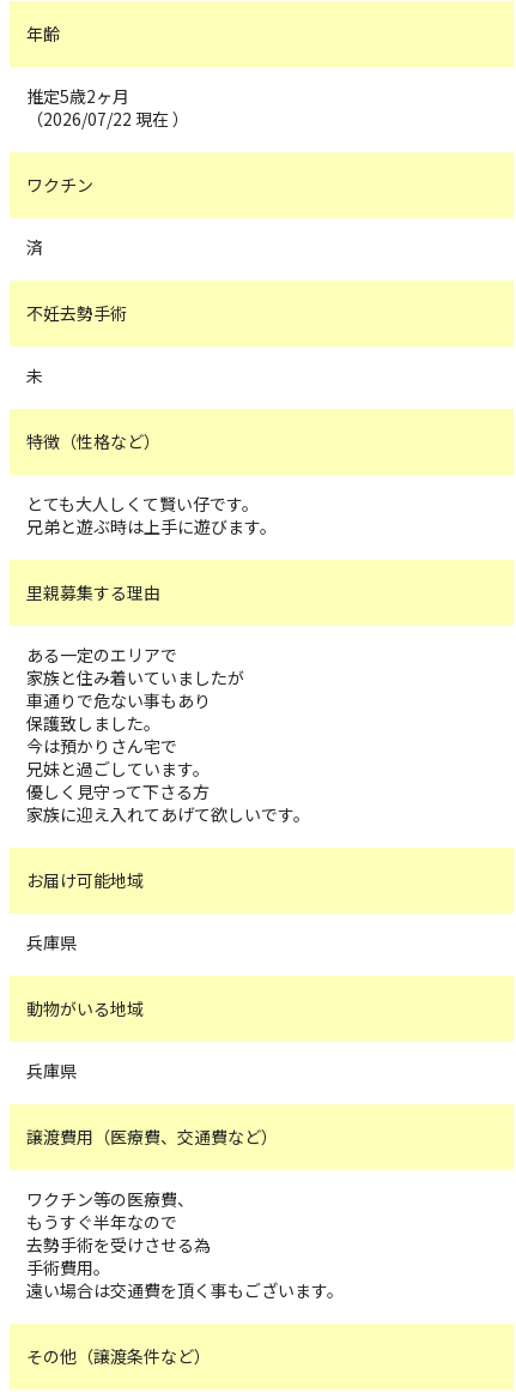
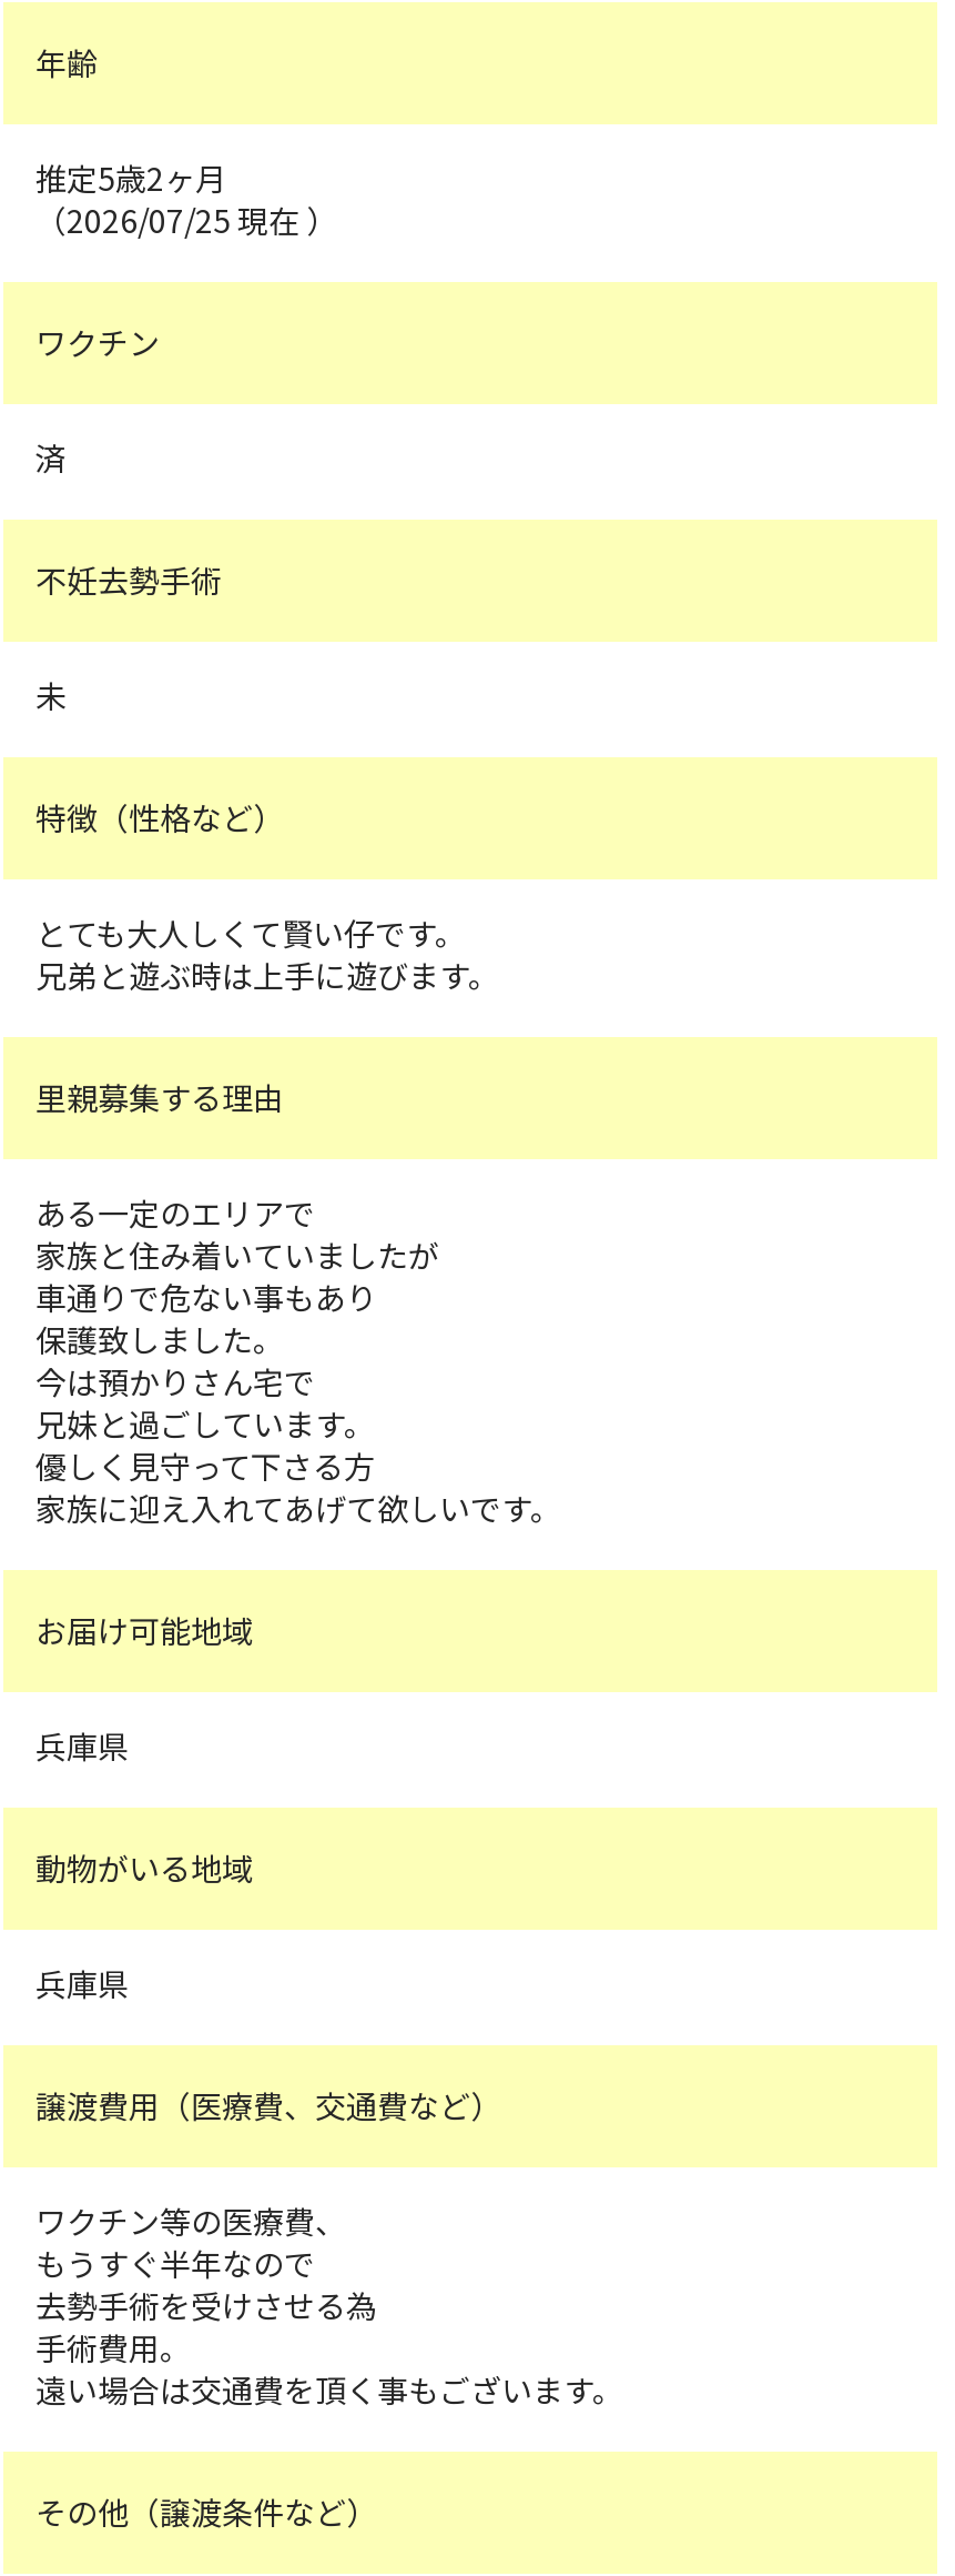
[27,107,190,131] （2026/07/22 現在 ） -> [35,198,337,242] （2026/07/25 現在 ）

